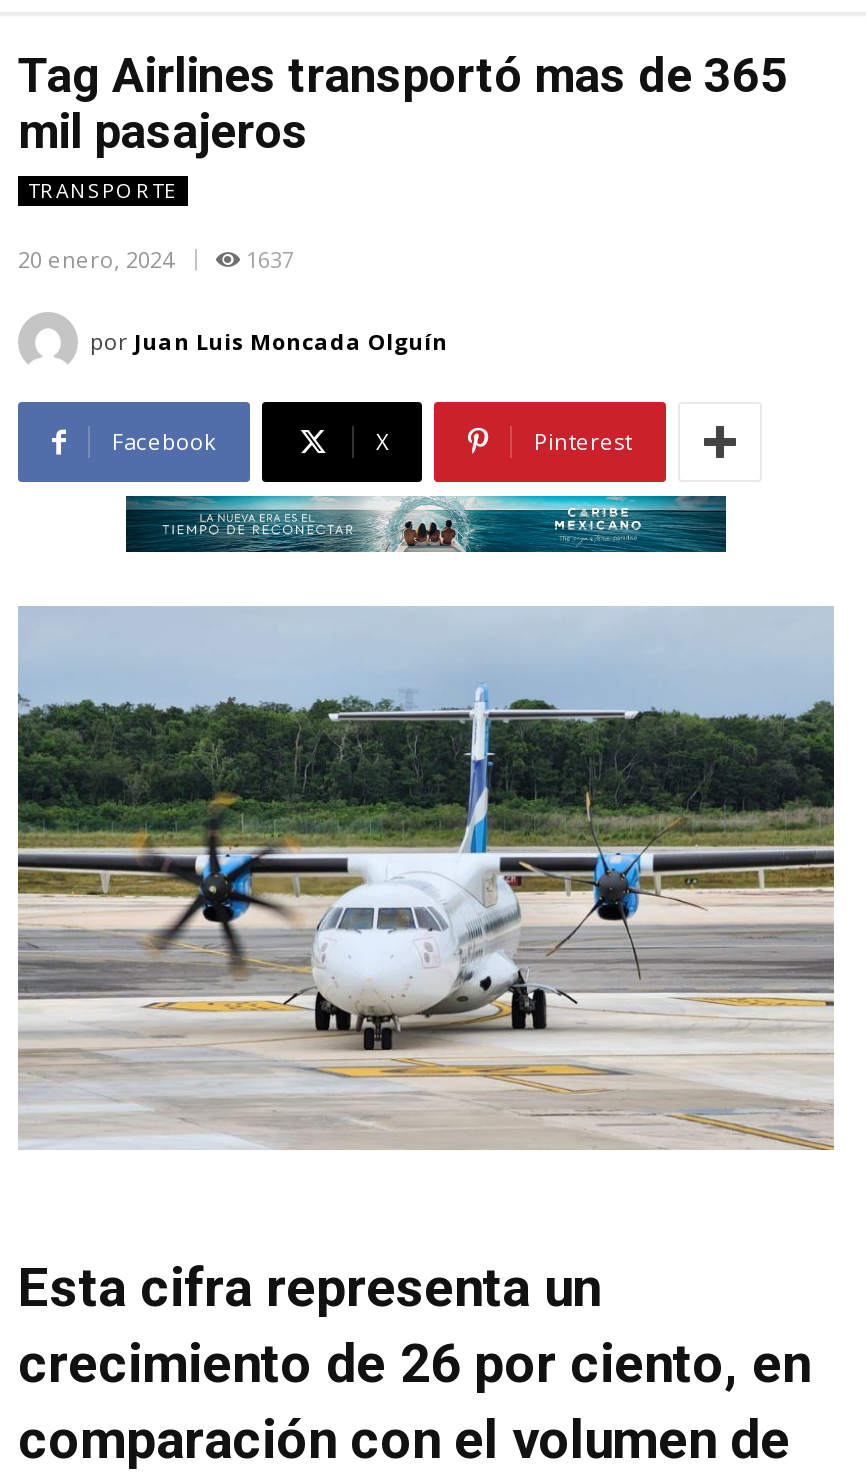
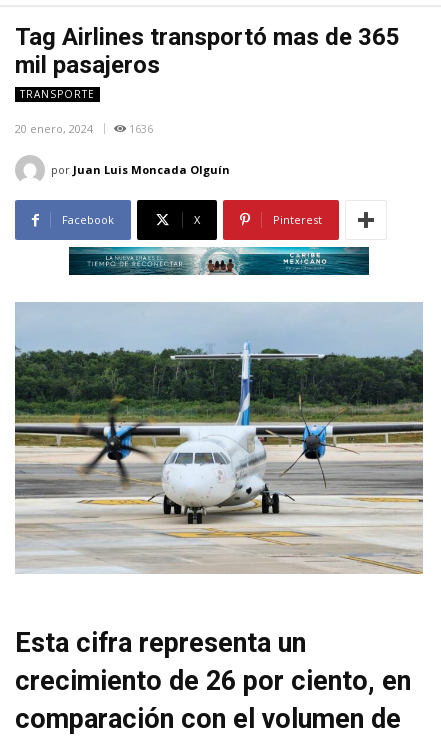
[246,244,294,274] 1637 -> [129,121,153,136] 1636

